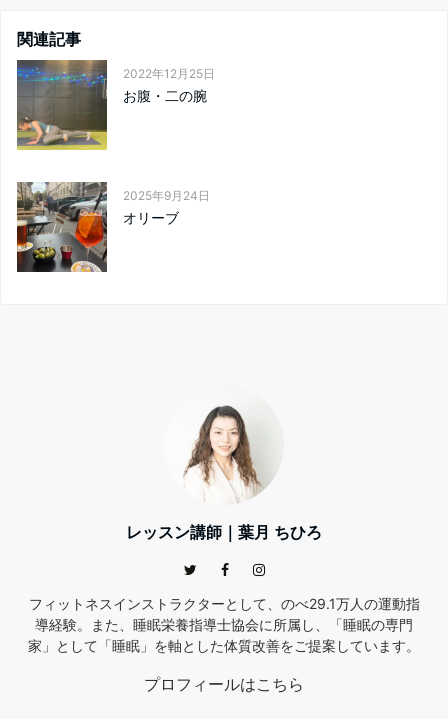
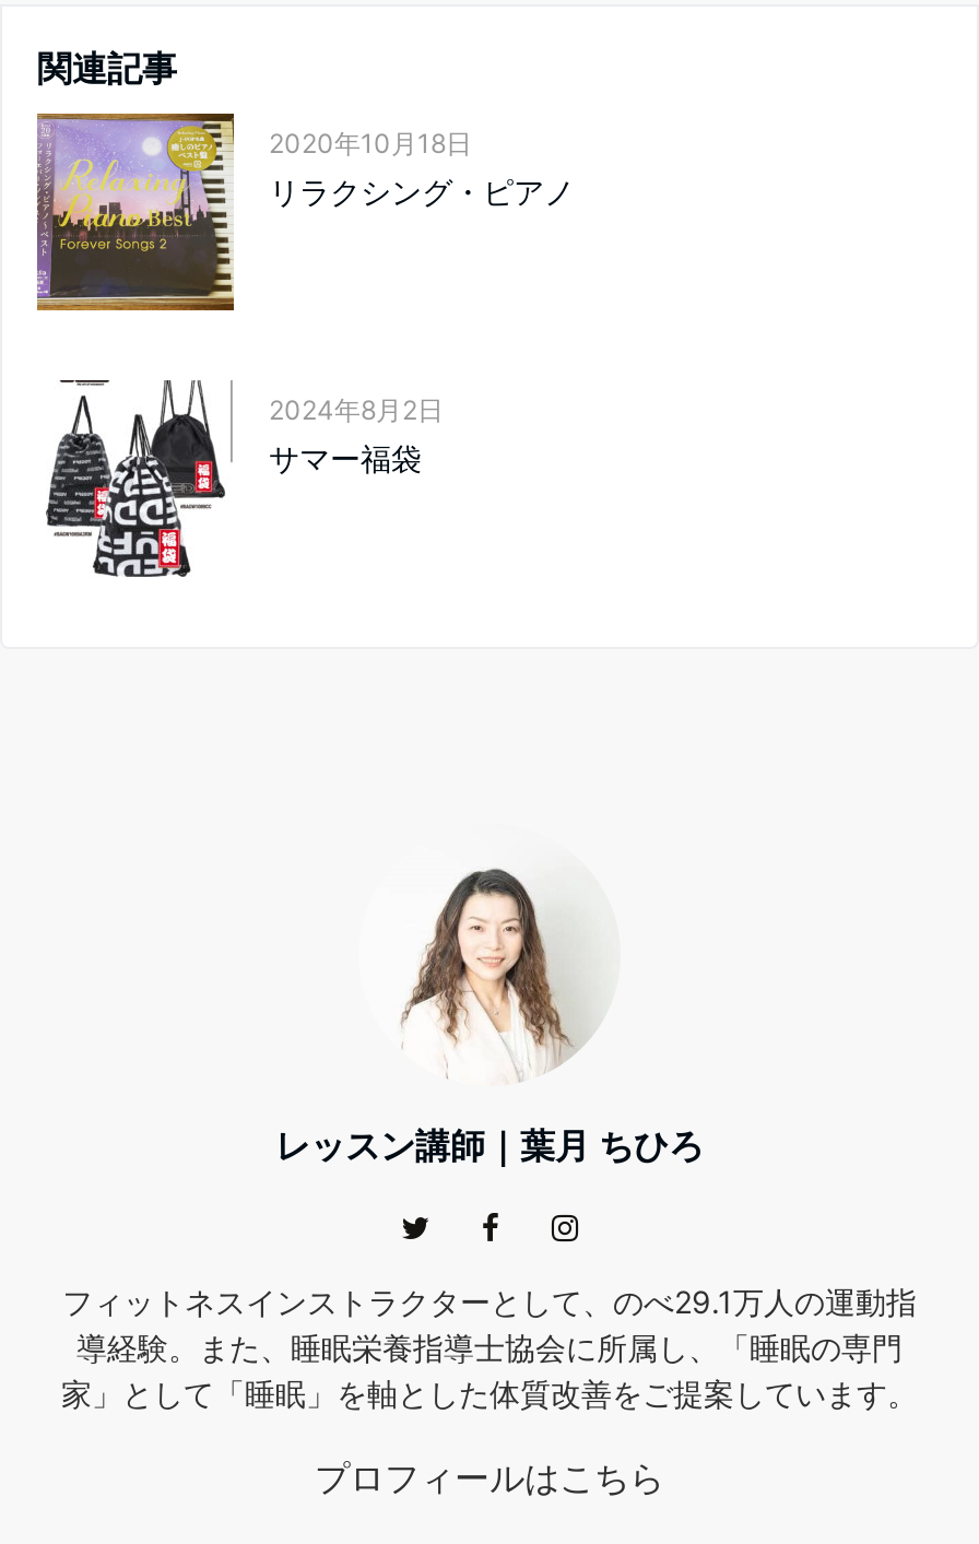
[16,59,215,151] [image] | 2022年12月25日 | お腹・二の腕 -> [35,111,575,313] [image] | 2020年10月18日 | リラクシング・ピアノ
[16,181,210,273] [image] | 2025年9月24日 | オリーブ -> [37,378,444,579] [image] | 2024年8月2日 | サマー福袋

